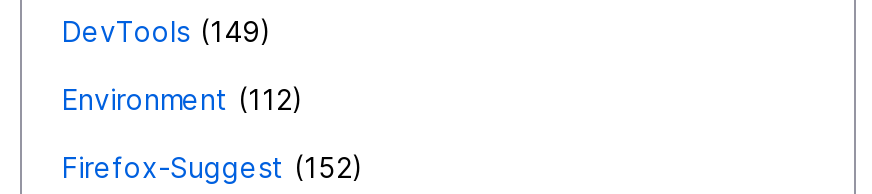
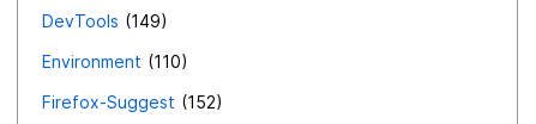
[62,82,292,116] Environment 112 -> [42,52,181,72] Environment 110

